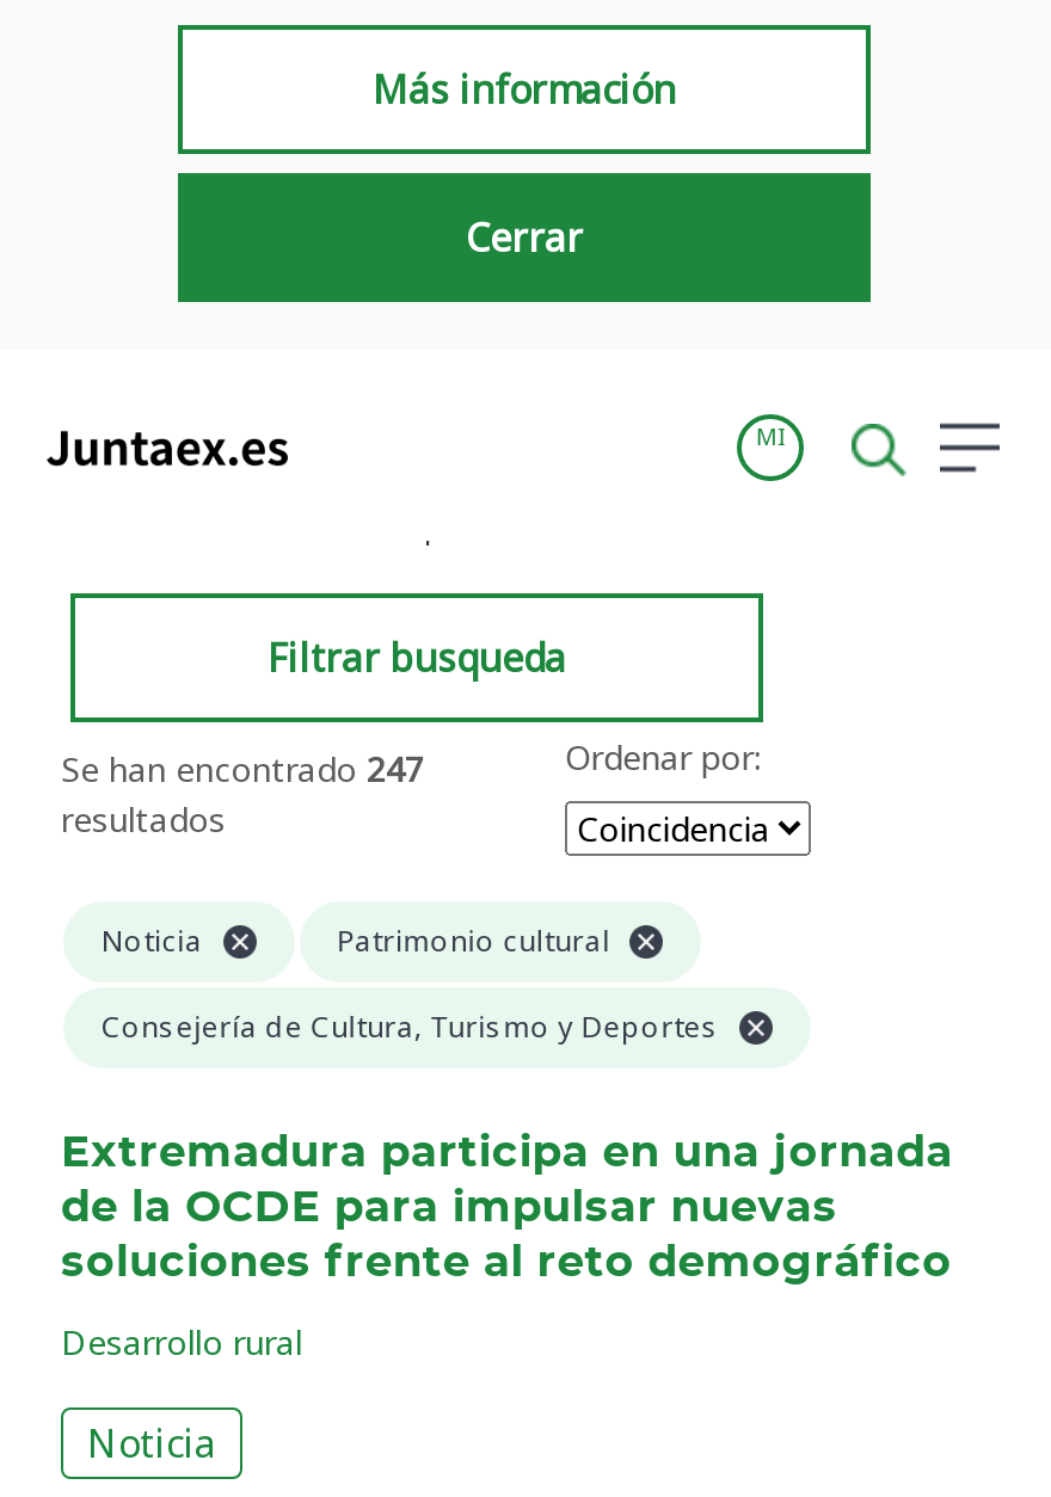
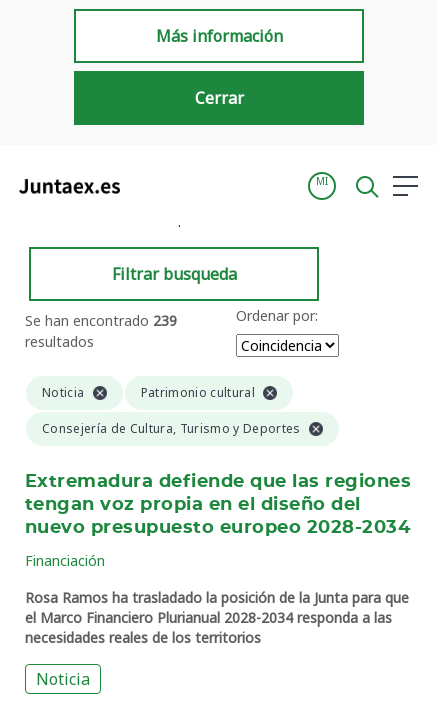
[61,746,424,791] Se han encontrado 247 -> [25,311,177,330] Se han encontrado 239
[61,1133,953,1364] Extremadura participa en una jornada | de la OCDE para impulsar nuevas | soluciones frente al reto demográfico | Desarrollo rural -> [25,473,411,647] Extremadura defiende que las regiones | tengan voz propia en el diseño del | nuevo presupuesto europeo 2028-2034 | Financiación | Rosa Ramos ha trasladado la posición de la Junta para que | el Marco Financiero Plurianual 2028-2034 responda a las | necesidades reales de los territorios

